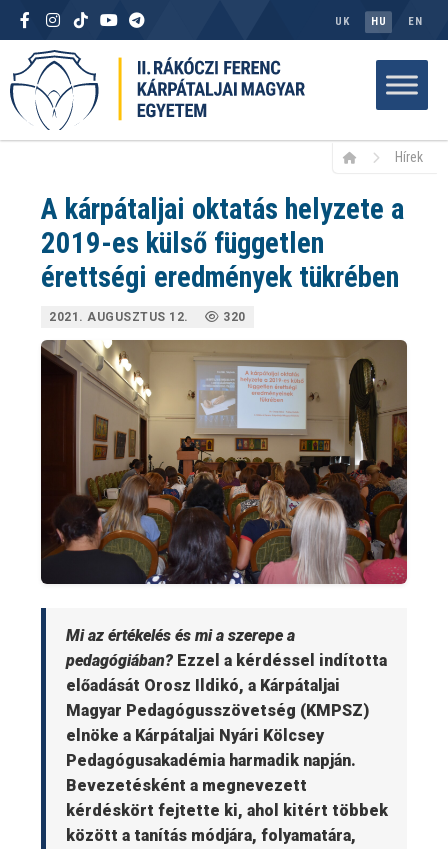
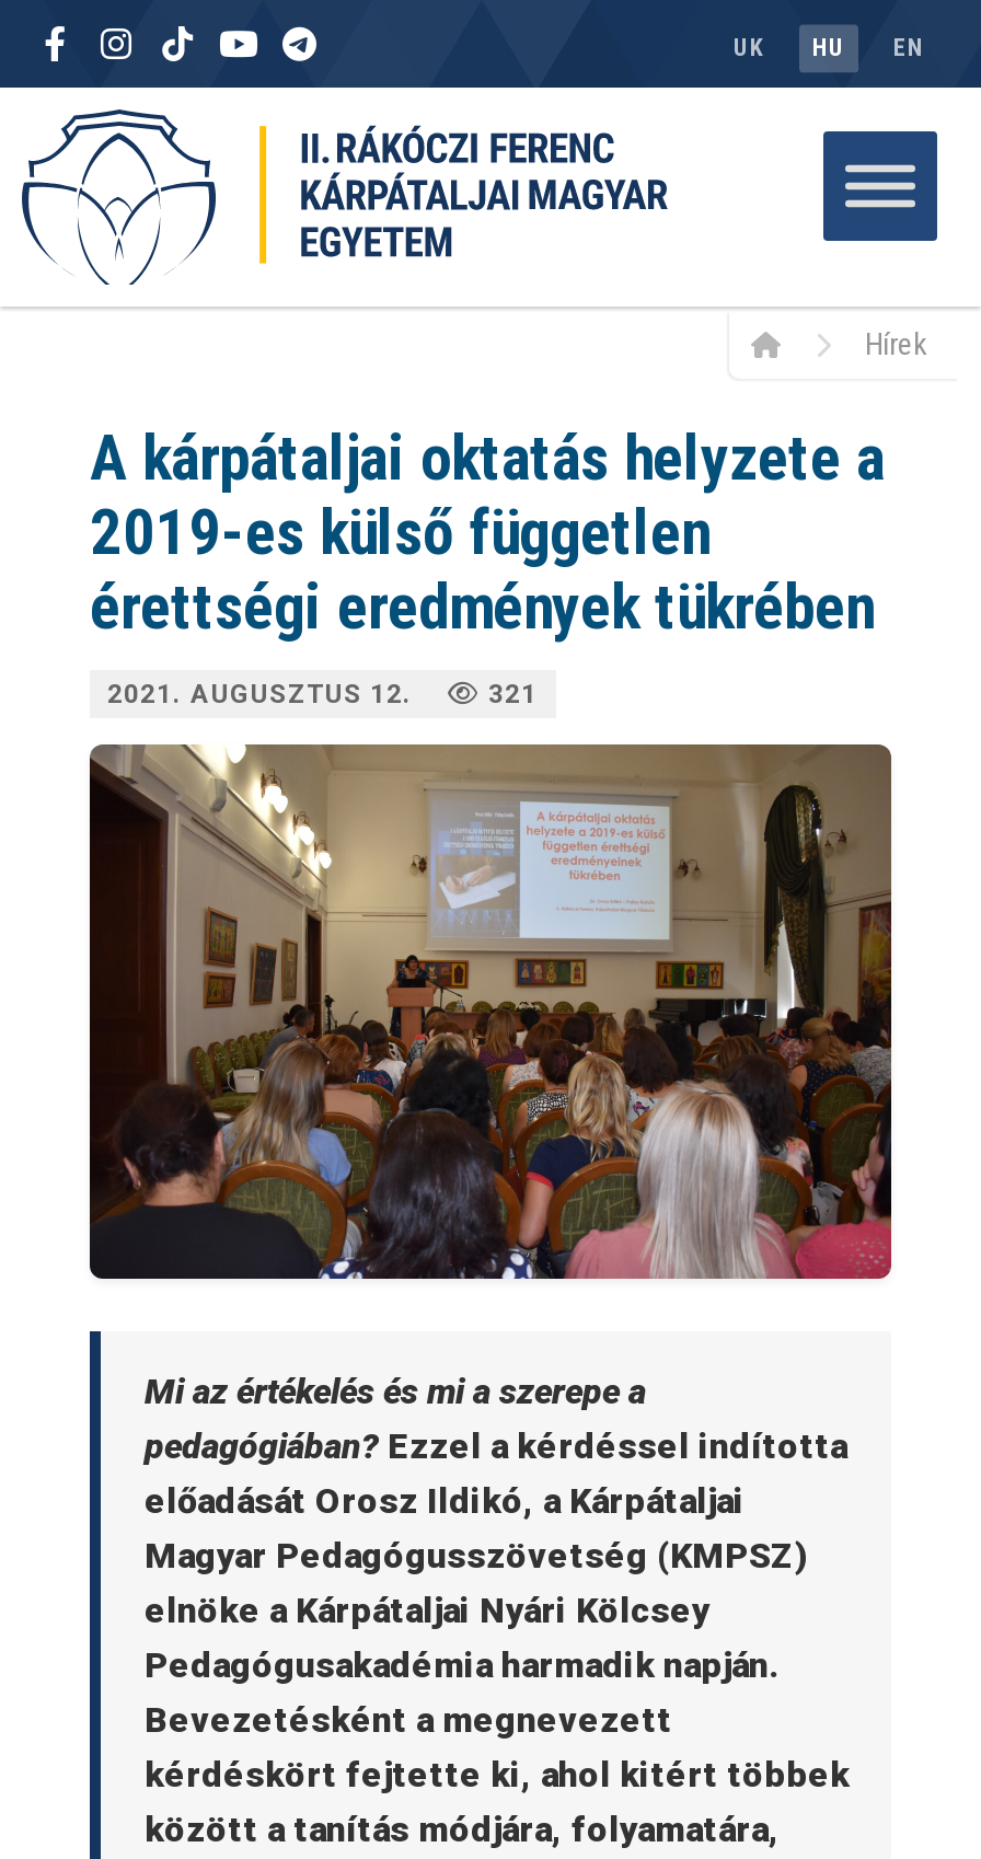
[223,309,245,323] 320 -> [488,678,538,708] 321

